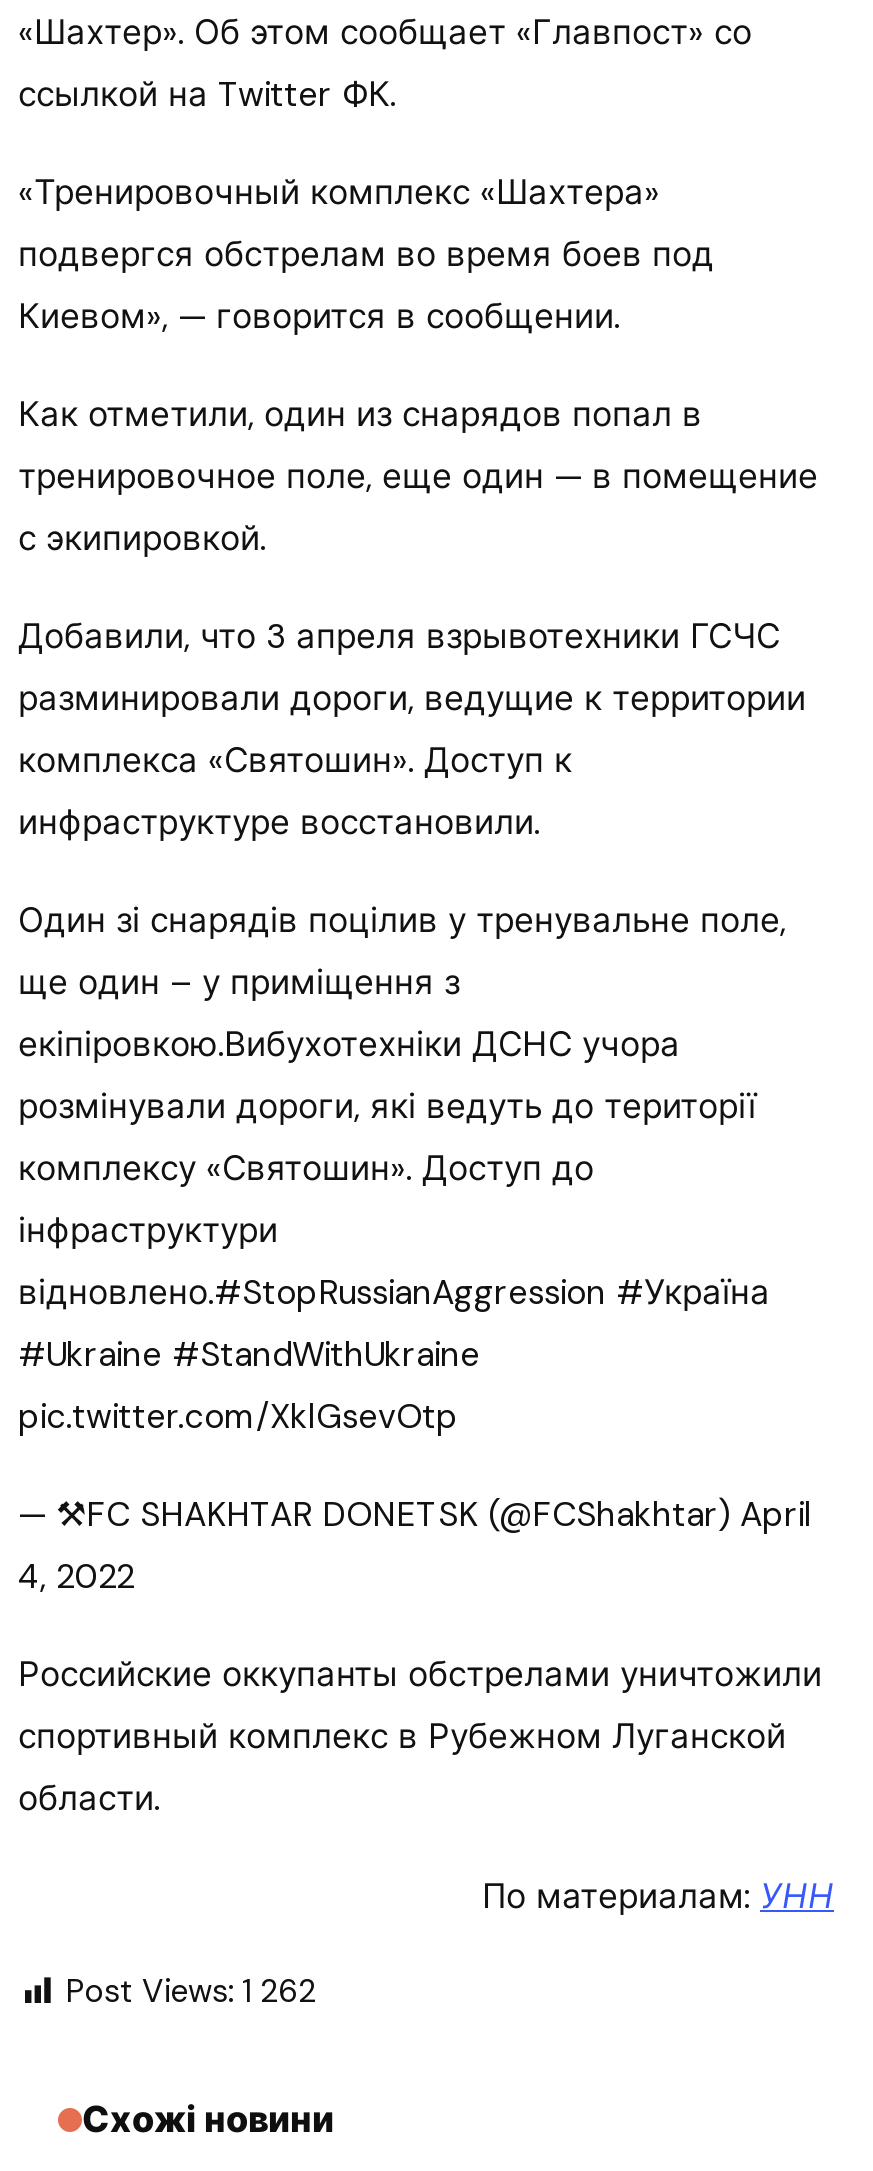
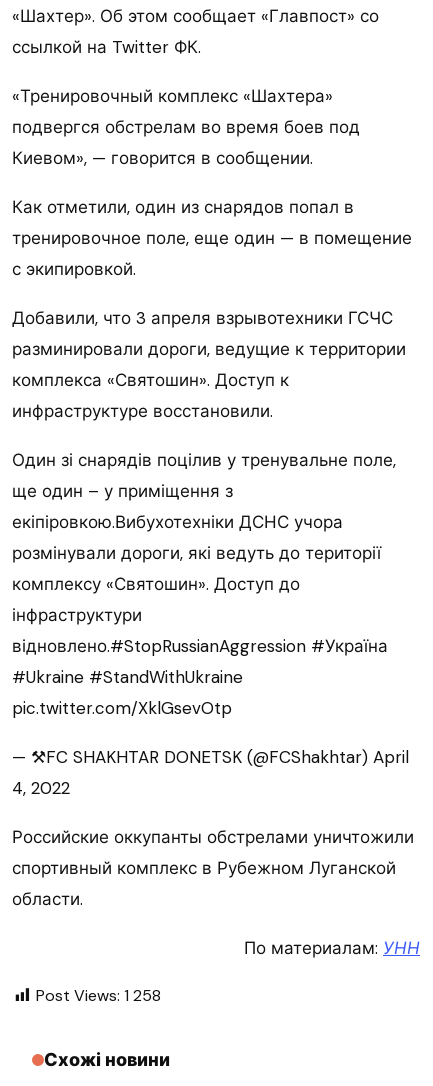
[66,1969,316,2011] Post Views: 1 262 -> [36,985,161,1006] Post Views: 1 258

